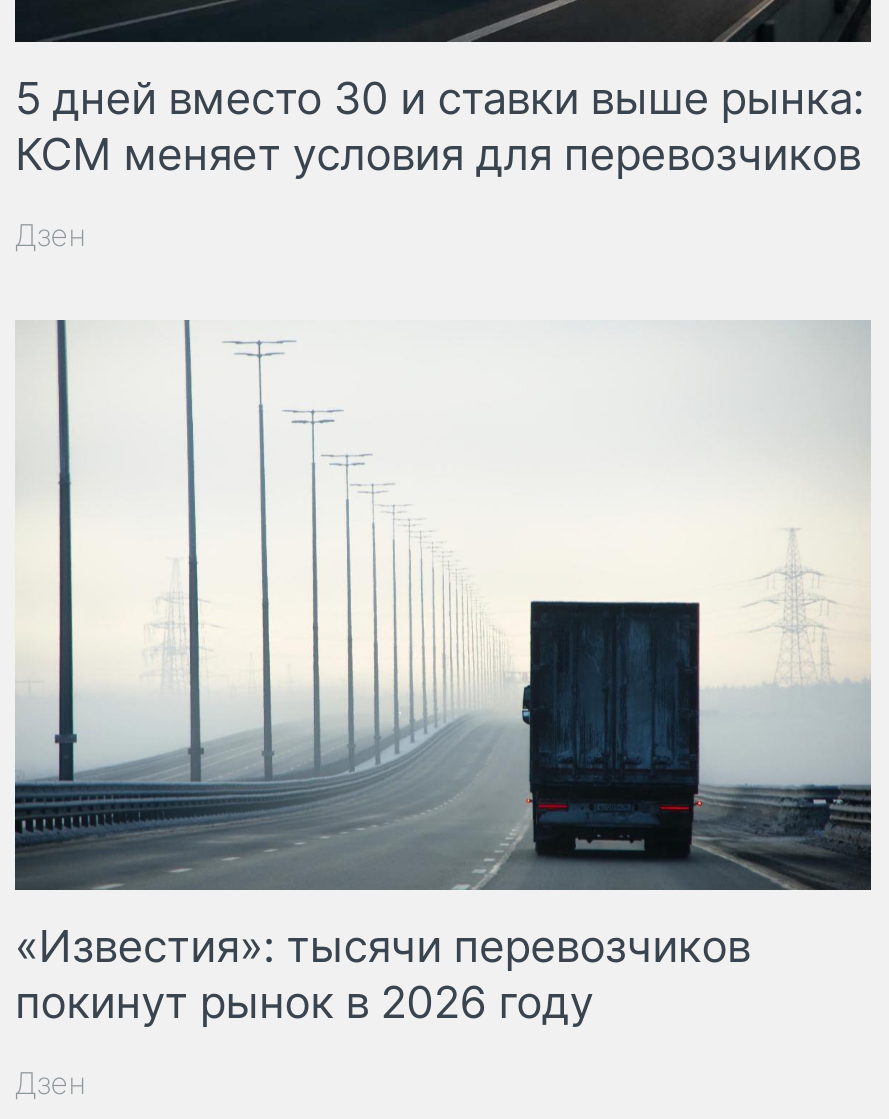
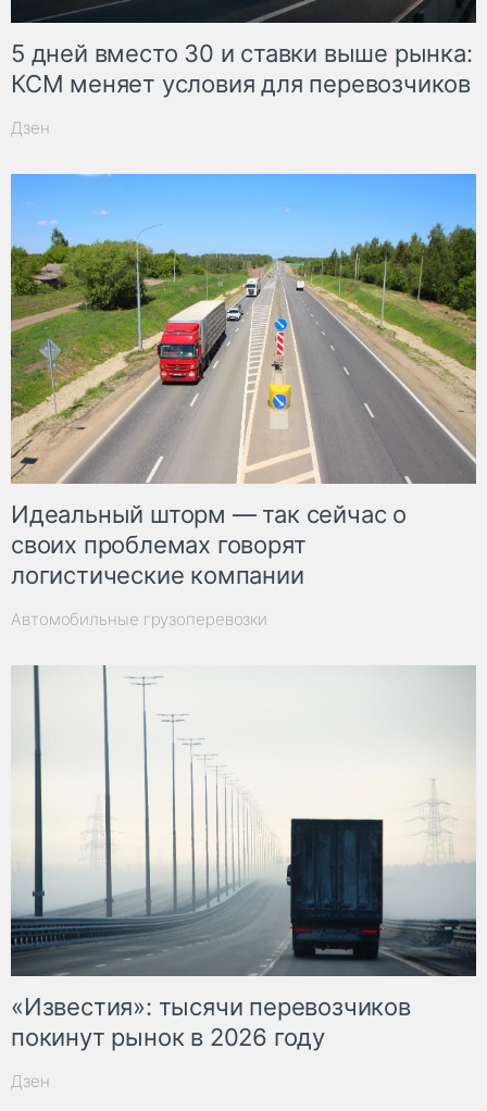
none -> [10,173,477,630] [image] | Идеальный шторм — так сейчас о | своих проблемах говорят | логистические компании | Автомобильные грузоперевозки

